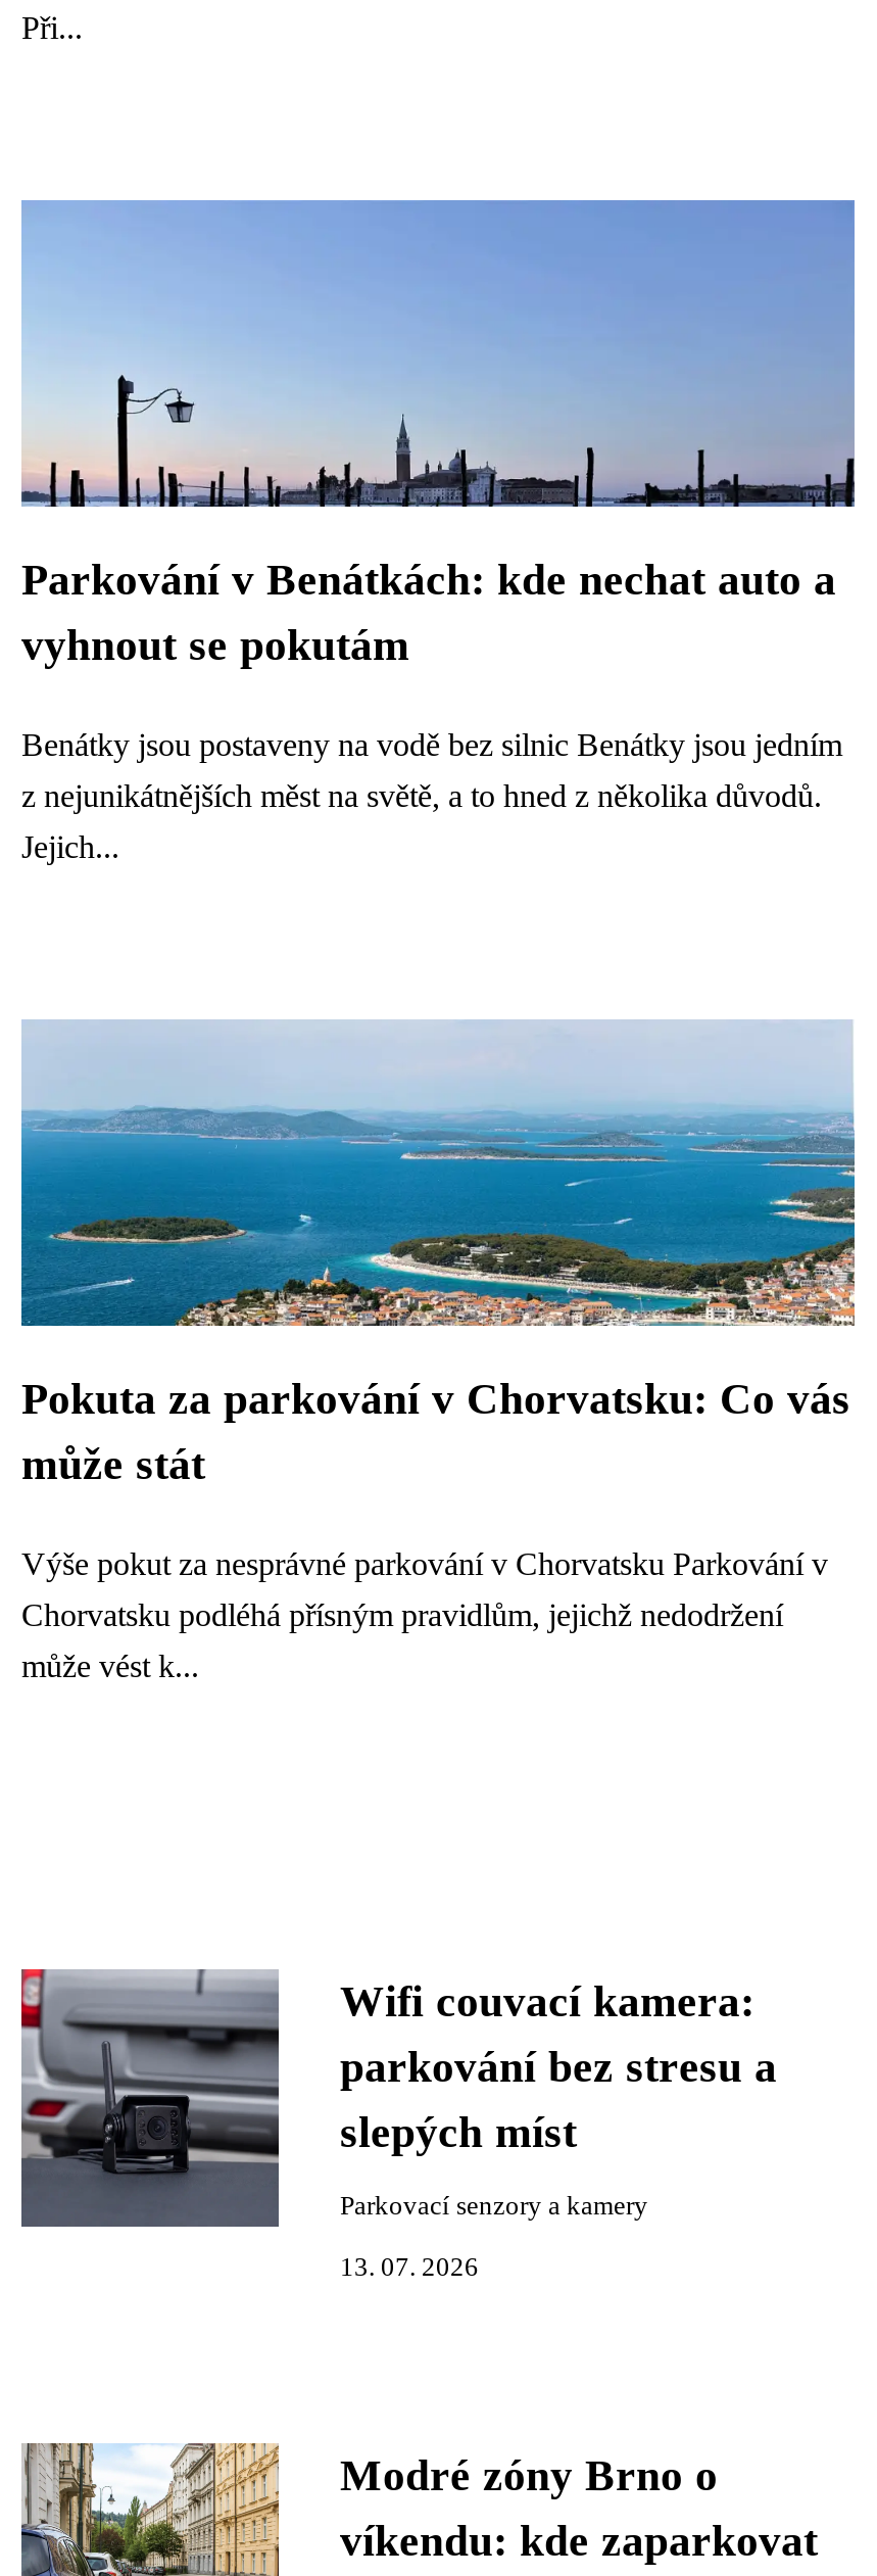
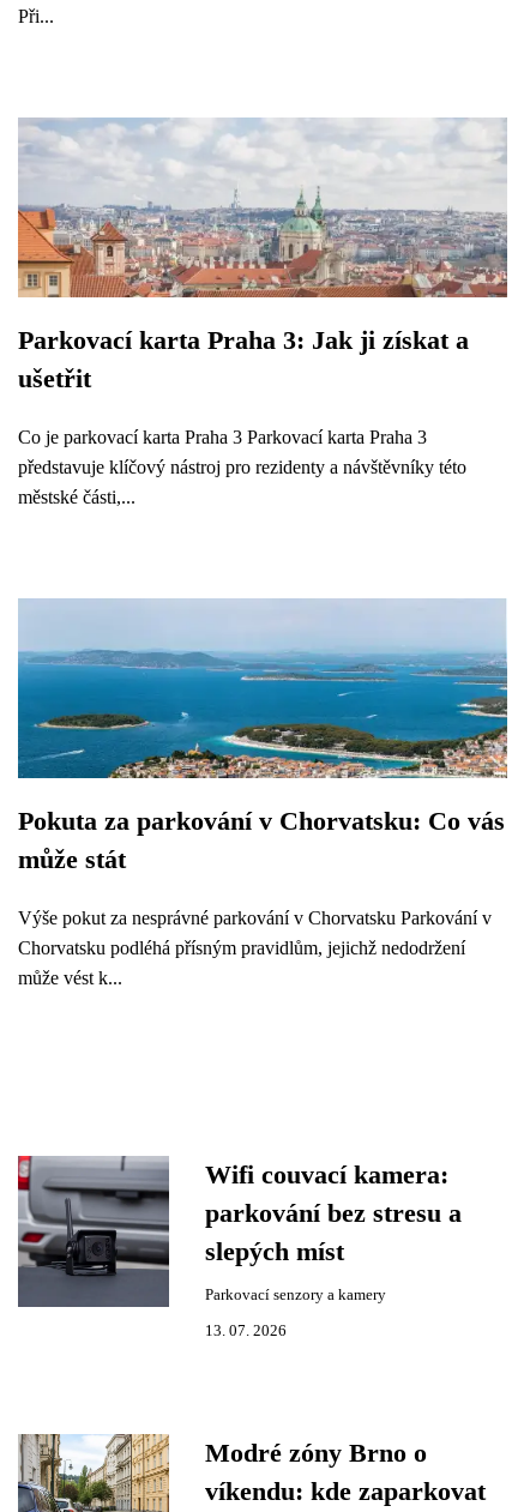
[19,198,855,670] [image] | Parkování v Benátkách: kde nechat auto a | vyhnout se pokutám -> [17,118,507,393] [image] | Parkovací karta Praha 3: Jak ji získat a | ušetřit
[21,727,842,762] Benátky jsou postaveny na vodě bez silnic Benátky jsou jedním -> [18,427,427,447] Co je parkovací karta Praha 3 Parkovací karta Praha 3
[21,778,822,813] z nejunikátnějších měst na světě, a to hned z několika důvodů. -> [18,457,466,477] představuje klíčový nástroj pro rezidenty a návštěvníky této
[21,829,119,864] Jejich... -> [18,487,135,507] městské části,...

